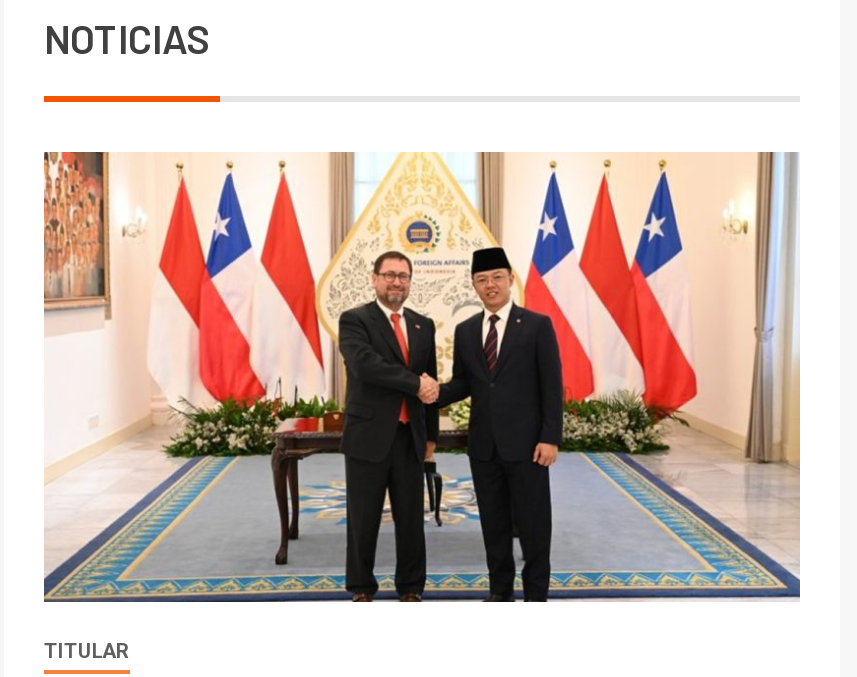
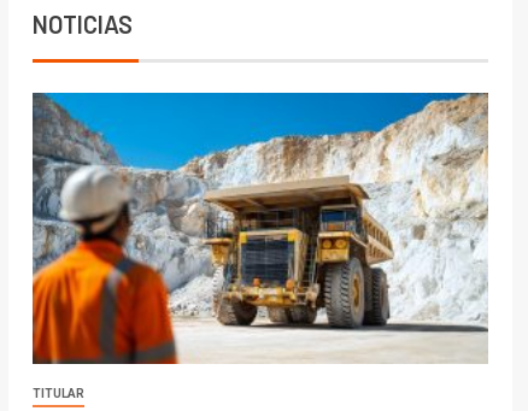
[42,150,802,604] [image] -> [31,92,488,365] [image]

